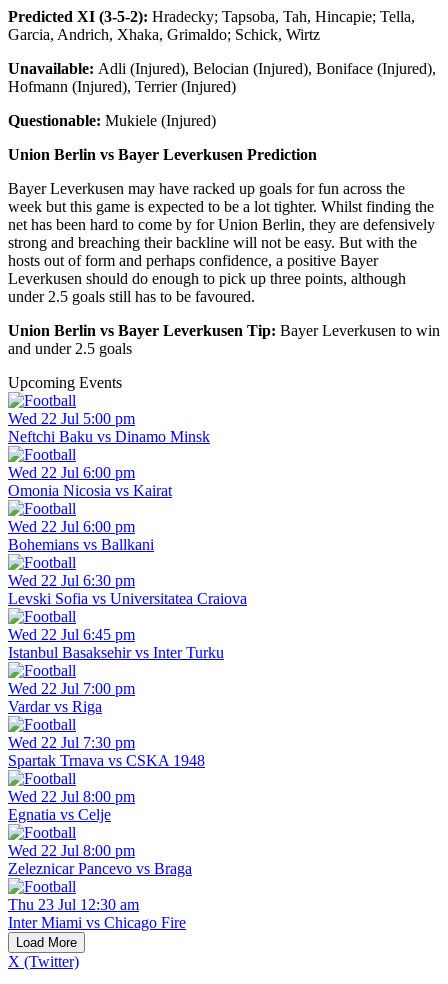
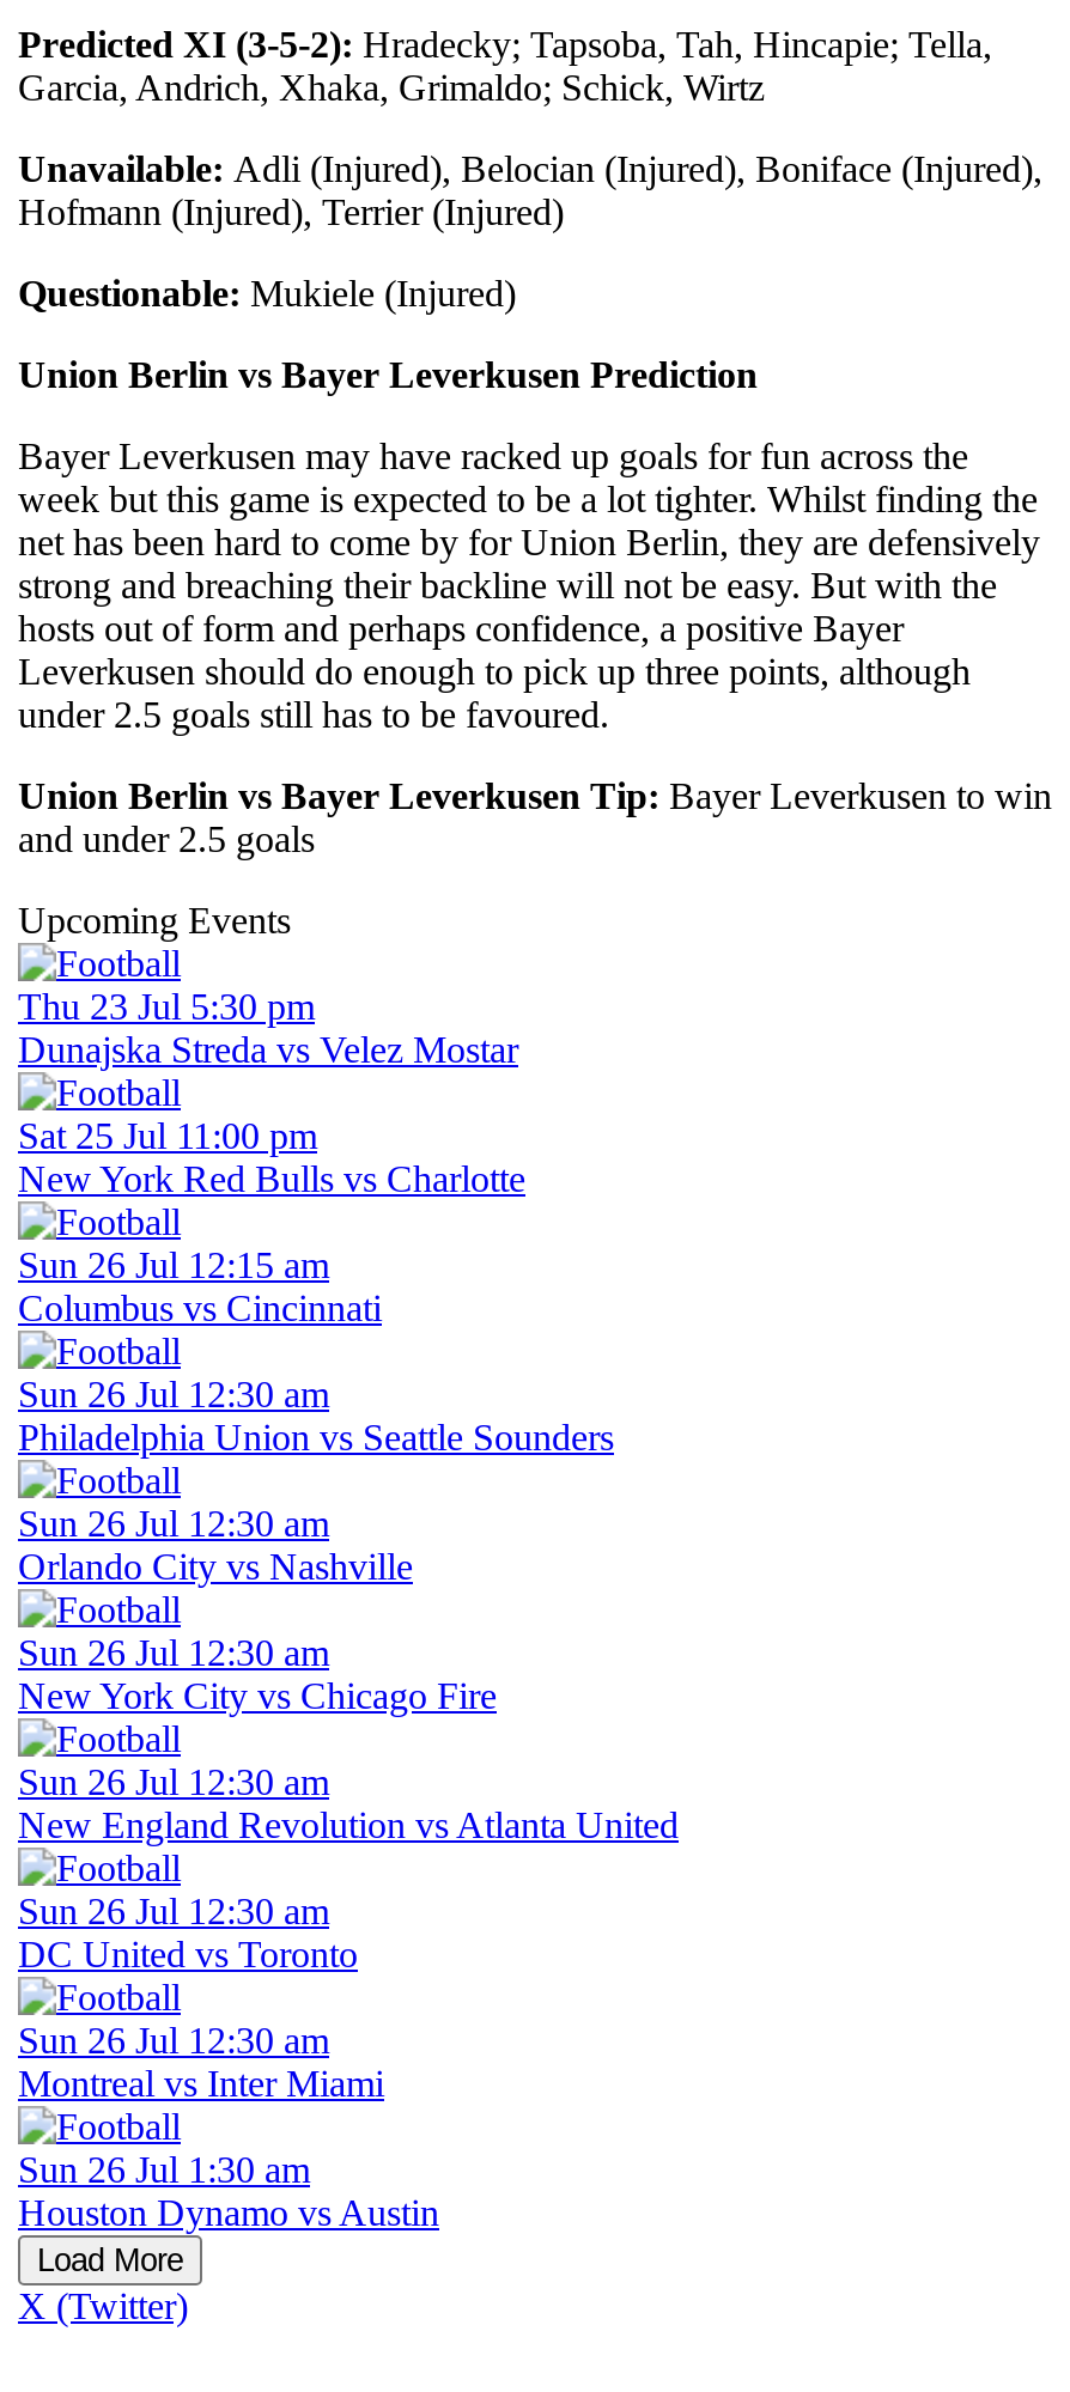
[8,410,210,445] Wed 22 Jul 5:00 pm | Neftchi Baku vs Dinamo Minsk -> [18,987,518,1071] Thu 23 Jul 5:30 pm | Dunajska Streda vs Velez Mostar
[8,464,172,499] Wed 22 Jul 6:00 pm | Omonia Nicosia vs Kairat -> [18,1116,525,1200] Sat 25 Jul 11:00 pm | New York Red Bulls vs Charlotte
[8,518,154,553] Wed 22 Jul 6:00 pm | Bohemians vs Ballkani -> [18,1245,382,1329] Sun 26 Jul 12:15 am | Columbus vs Cincinnati
[8,572,247,607] Wed 22 Jul 6:30 pm | Levski Sofia vs Universitatea Craiova -> [18,1375,614,1458] Sun 26 Jul 12:30 am | Philadelphia Union vs Seattle Sounders
[8,626,224,661] Wed 22 Jul 6:45 pm | Istanbul Basaksehir vs Inter Turku -> [18,1504,413,1588] Sun 26 Jul 12:30 am | Orlando City vs Nashville
[8,680,135,715] Wed 22 Jul 7:00 pm | Vardar vs Riga -> [18,1633,497,1717] Sun 26 Jul 12:30 am | New York City vs Chicago Fire
[8,734,205,769] Wed 22 Jul 7:30 pm | Spartak Trnava vs CSKA 1948 -> [18,1762,679,1846] Sun 26 Jul 12:30 am | New England Revolution vs Atlanta United
[8,788,135,823] Wed 22 Jul 8:00 pm | Egnatia vs Celje -> [18,1892,358,1975] Sun 26 Jul 12:30 am | DC United vs Toronto
[8,842,192,877] Wed 22 Jul 8:00 pm | Zeleznicar Pancevo vs Braga -> [18,2021,384,2105] Sun 26 Jul 12:30 am | Montreal vs Inter Miami
[8,896,186,931] Thu 23 Jul 12:30 am | Inter Miami vs Chicago Fire -> [18,2150,439,2234] Sun 26 Jul 1:30 am | Houston Dynamo vs Austin

